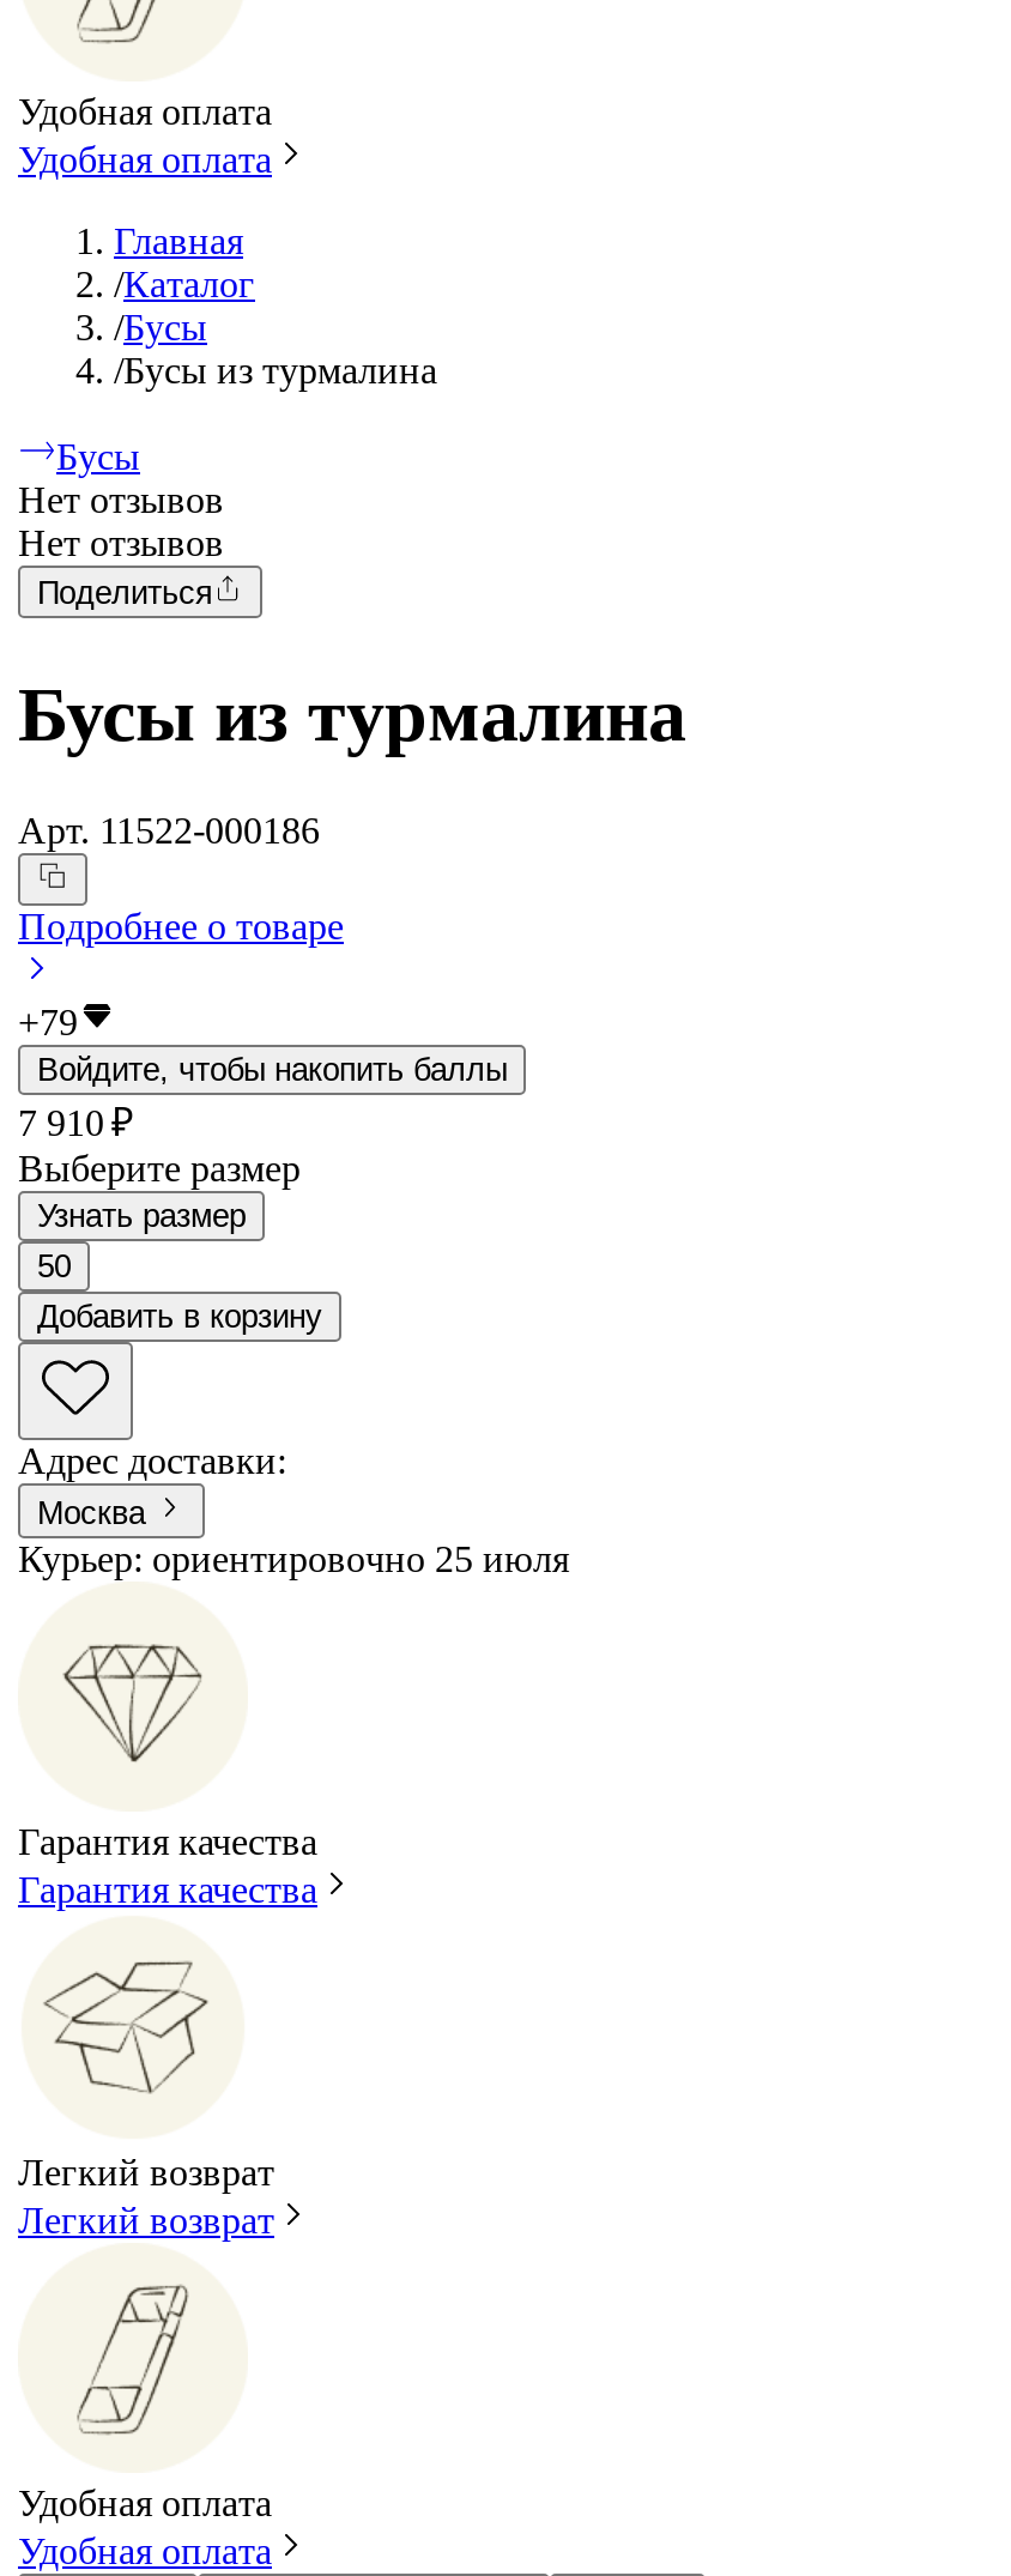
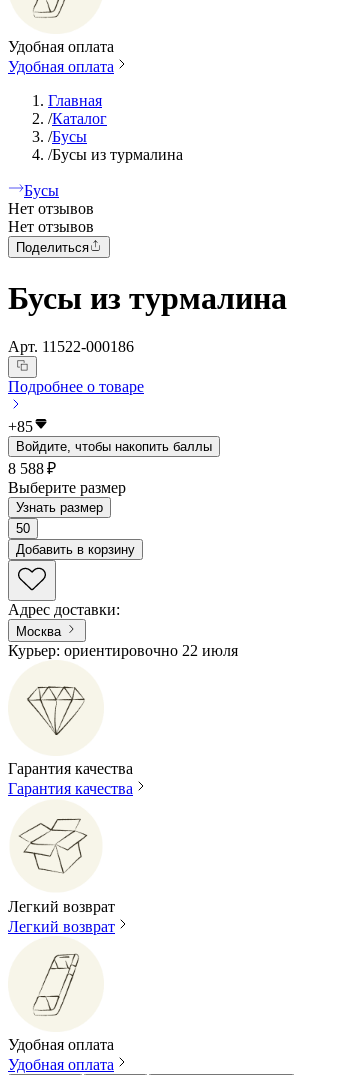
[18,1003,78,1044] +79 -> [8,418,33,435] +85
[18,1103,133,1144] 7 910 ₽ -> [8,460,56,477] 8 588 ₽
[18,1538,569,1579] Курьер: ориентировочно 25 июля -> [8,642,238,659] Курьер: ориентировочно 22 июля

